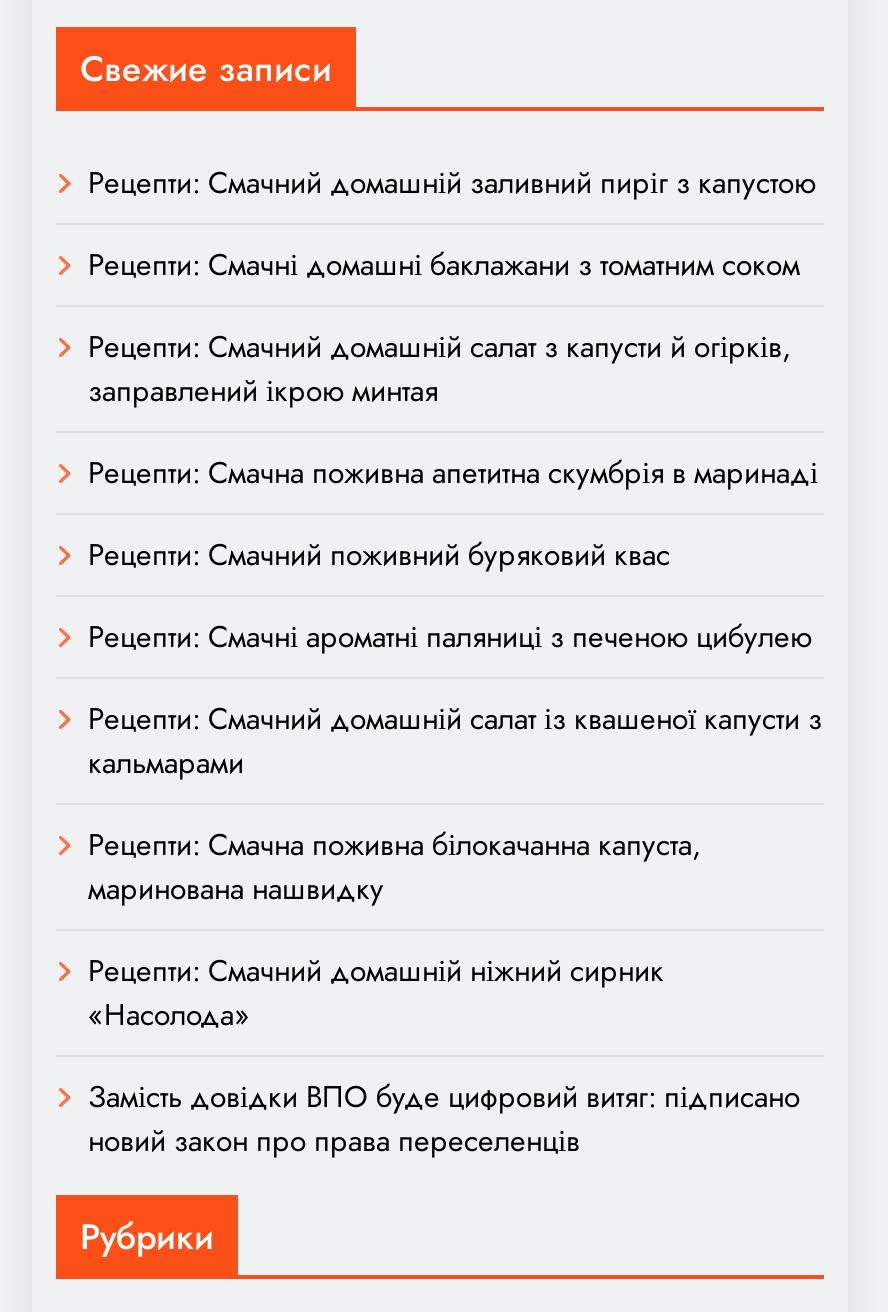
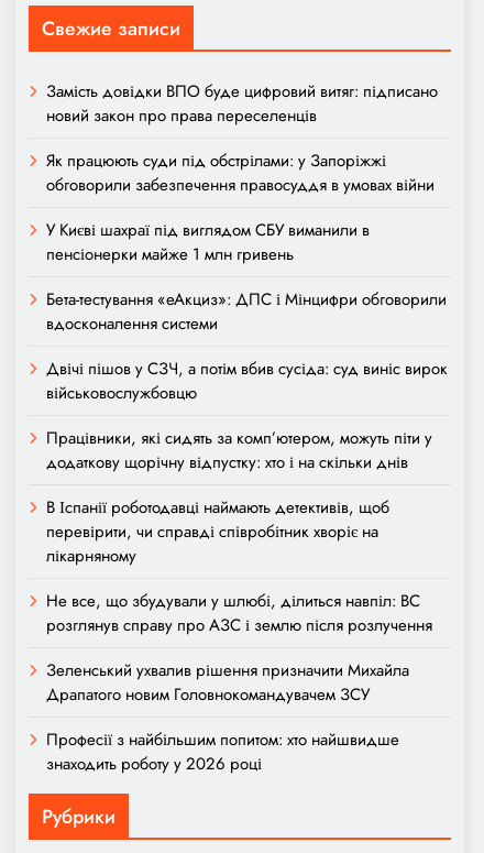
[88,161,822,1037] Рецепти: Смачний домашній заливний пиріг з капустою | Рецепти: Смачні домашні баклажани з томатним соком | Рецепти: Смачний домашній салат з капусти й огірків, | заправлений ікрою минтая | Рецепти: Смачна поживна апетитна скумбрія в маринаді | Рецепти: Смачний поживний буряковий квас | Рецепти: Смачні ароматні паляниці з печеною цибулею | Рецепти: Смачний домашній салат із квашеної капусти з | кальмарами | Рецепти: Смачна поживна білокачанна капуста, | маринована нашвидку | Рецепти: Смачний домашній ніжний сирник | «Насолода» -> none
moved [88,1075,800,1163] -> [46,79,438,128]: Замість довідки ВПО буде цифровий витяг: підписано | новий закон про права переселенців
none -> [46,148,448,776] Як працюють суди під обстрілами: у Запоріжжі | обговорили забезпечення правосуддя в умовах війни | У Києві шахраї під виглядом СБУ виманили в | пенсіонерки майже 1 млн гривень | Бета-тестування «еАкциз»: ДПС і Мінцифри обговорили | вдосконалення системи | Двічі пішов у СЗЧ, а потім вбив сусіда: суд виніс вирок | військовослужбовцю | Працівники, які сидять за комп’ютером, можуть піти у | додаткову щорічну відпустку: хто і на скільки днів | В Іспанії роботодавці наймають детективів, щоб | перевірити, чи справді співробітник хворіє на | лікарняному | Не все, що збудували у шлюбі, ділиться навпіл: ВС | розглянув справу про АЗС і землю після розлучення | Зеленський ухвалив рішення призначити Михайла | Драпатого новим Головнокомандувачем ЗСУ | Професії з найбільшим попитом: хто найшвидше | знаходить роботу у 2026 році

